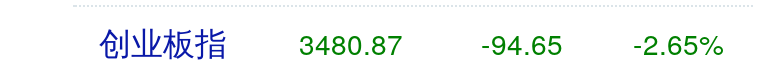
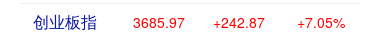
[299,22,403,62] 3480.87 -> [133,11,185,31] 3685.97
[481,22,563,62] -94.65 -> [213,11,265,31] +242.87
[633,22,723,62] -2.65% -> [297,11,345,31] +7.05%

